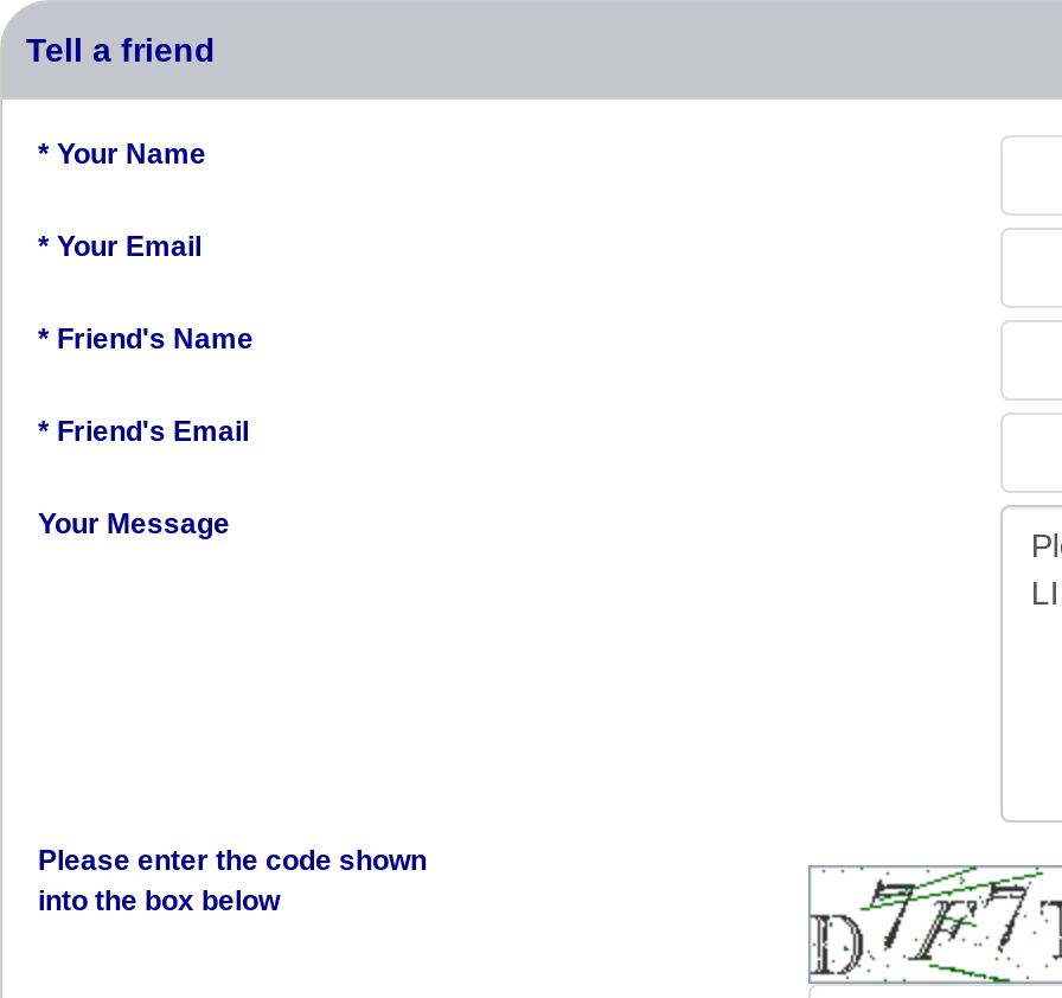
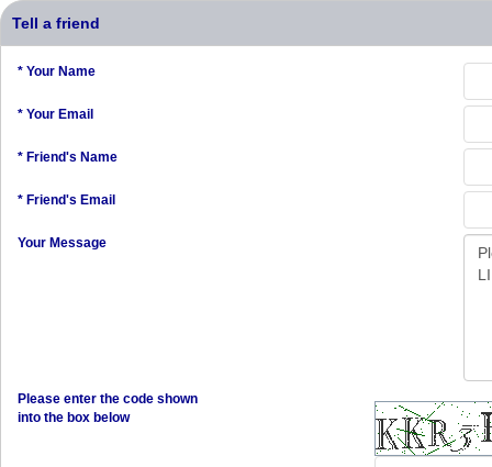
[808,865,1055,984] [image] -> [374,401,489,456] [image]

